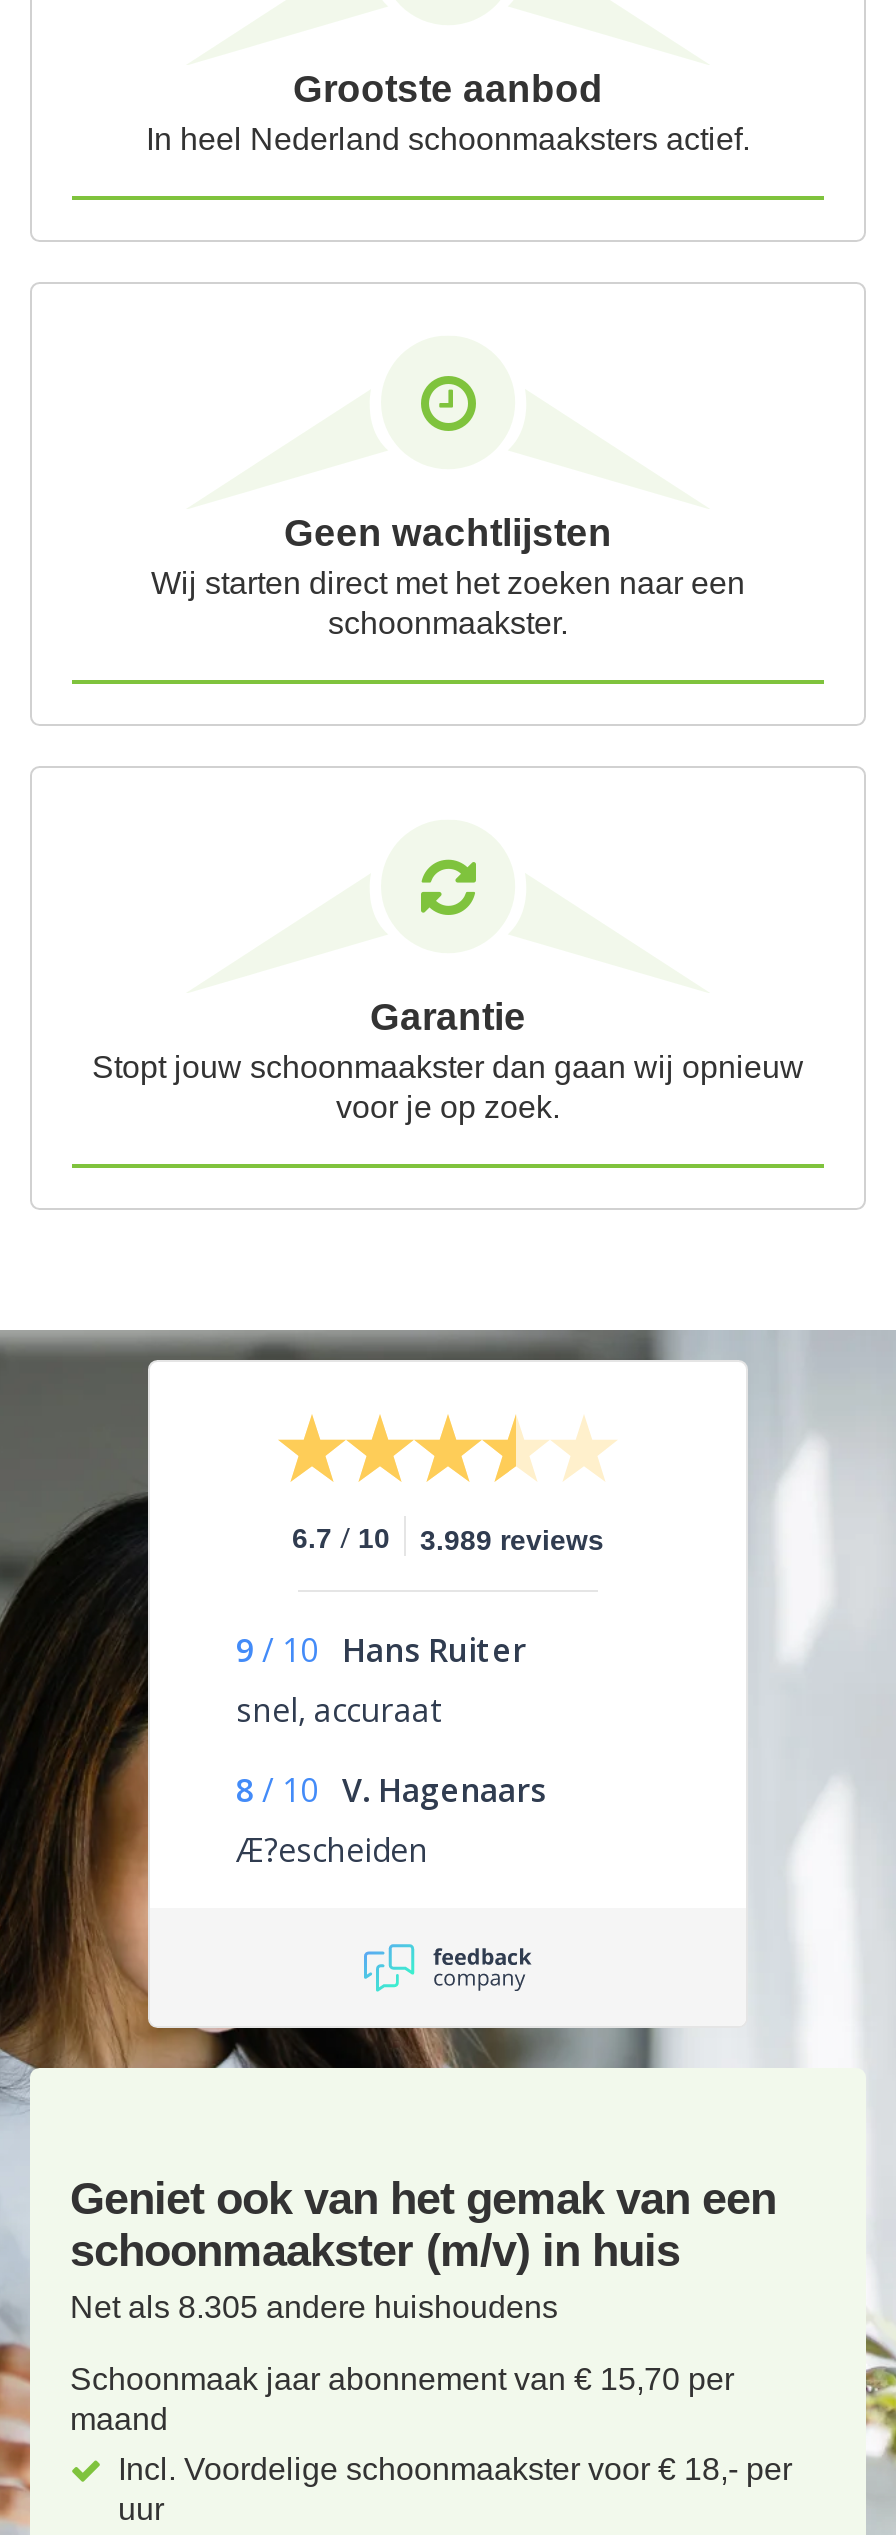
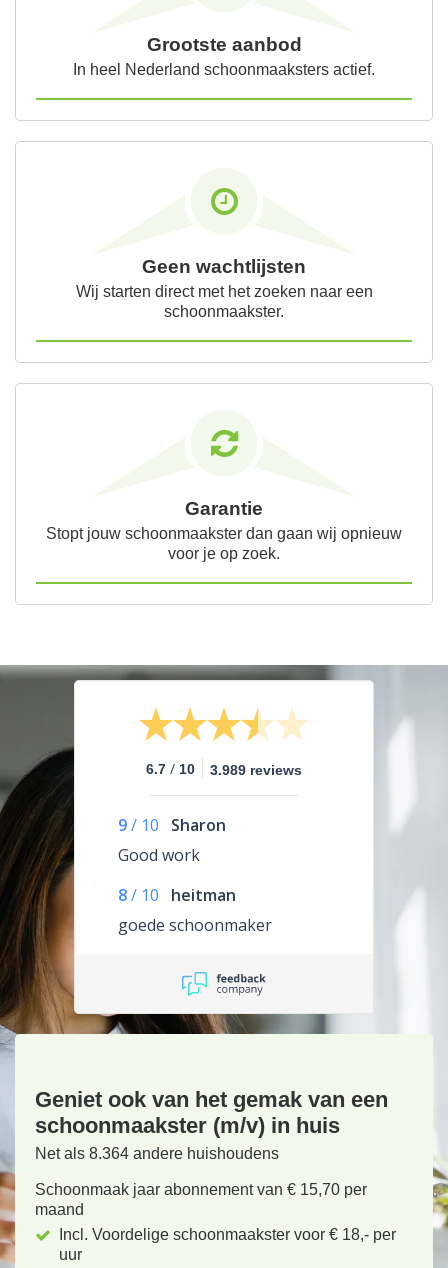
[236,1629,526,1733] 9 / 10 Hans Ruiter | snel, accuraat -> [118,814,226,866] 9 / 10 Sharon | Good work
[236,1769,546,1873] 8 / 10 V. Hagenaars | Æ?escheiden -> [118,884,272,936] 8 / 10 heitman | goede schoonmaker
[70,2291,558,2325] Net als 8.305 andere huishoudens -> [35,1145,279,1162] Net als 8.364 andere huishoudens

